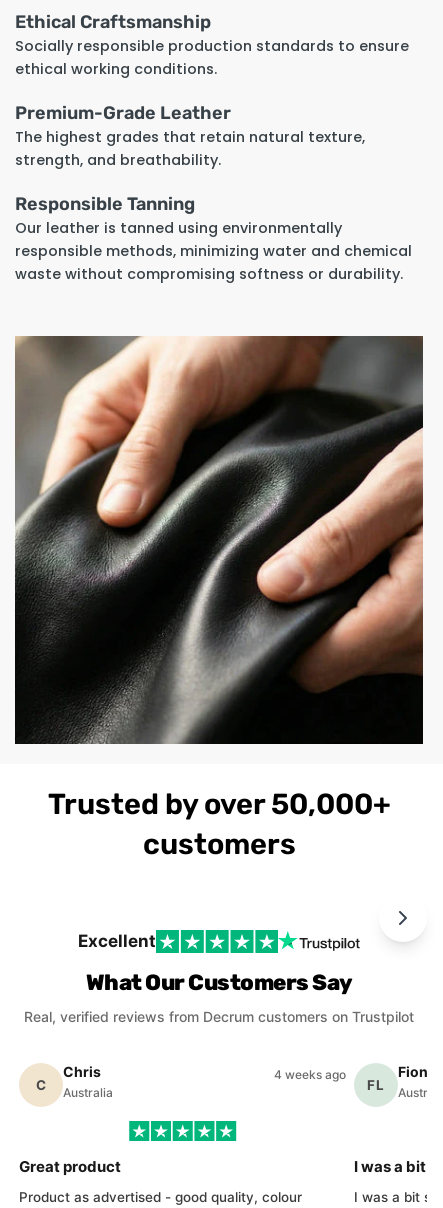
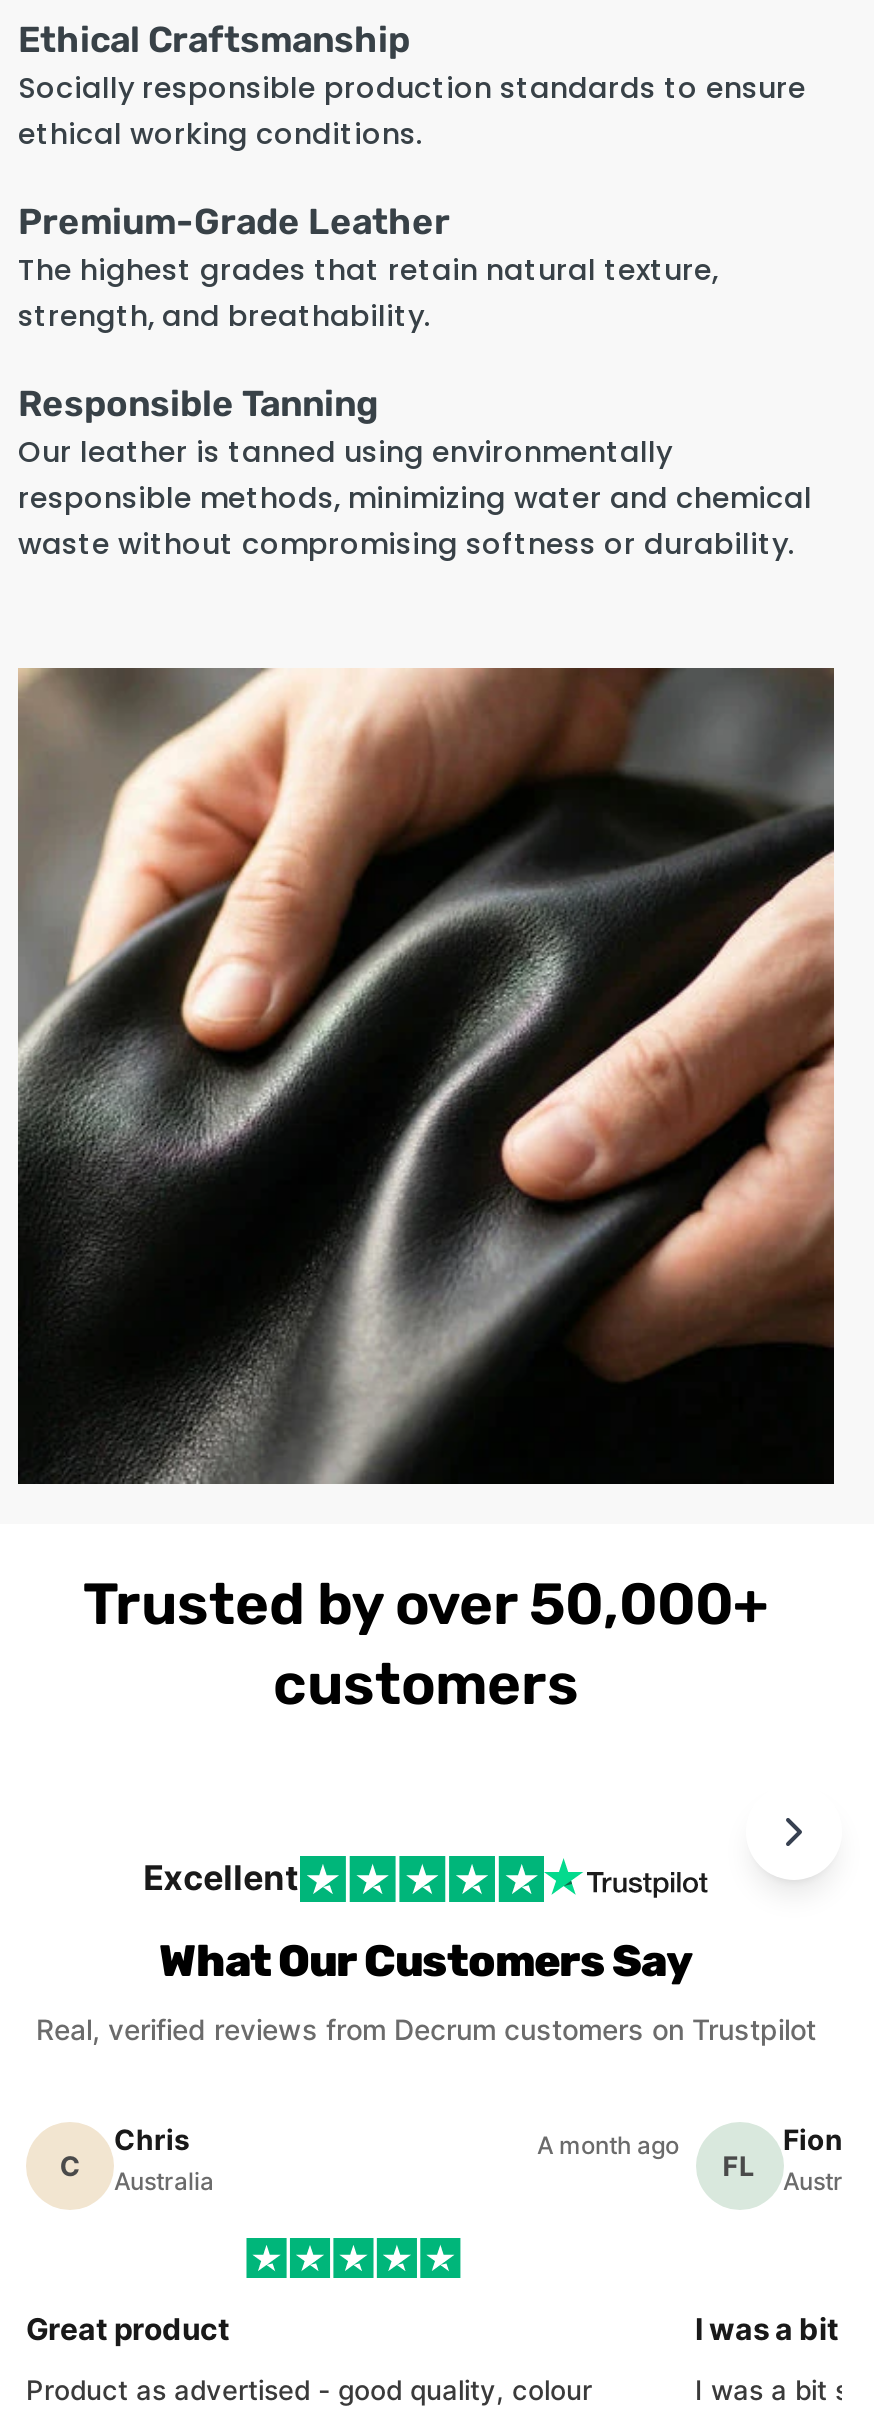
[273,1067,345,1082] 4 weeks ago -> [537,2130,679,2160] A month ago

